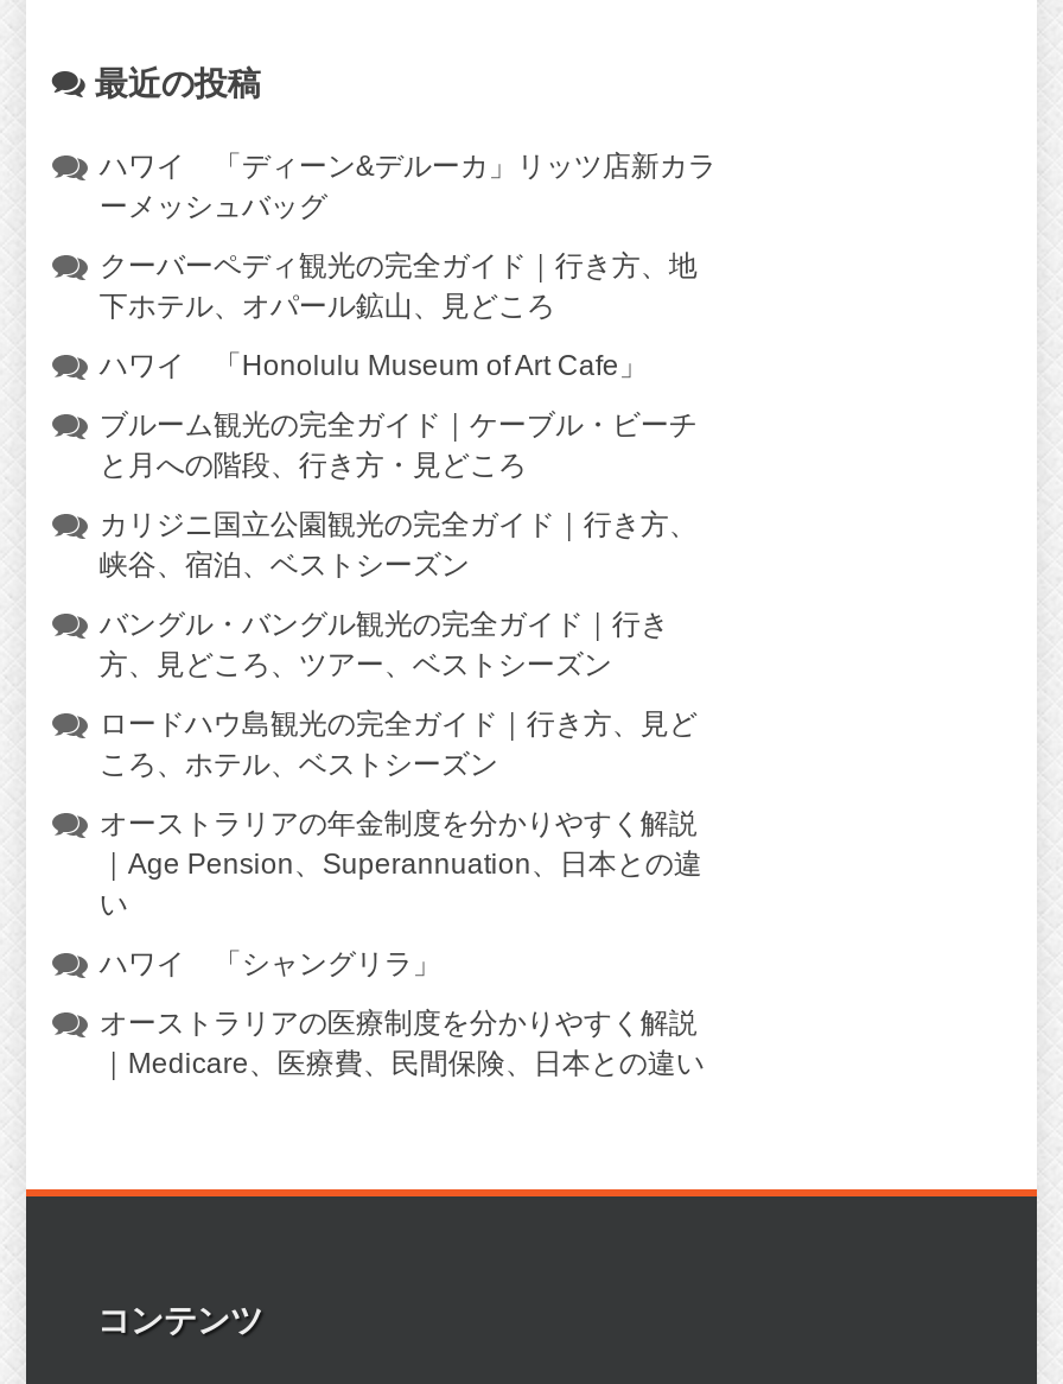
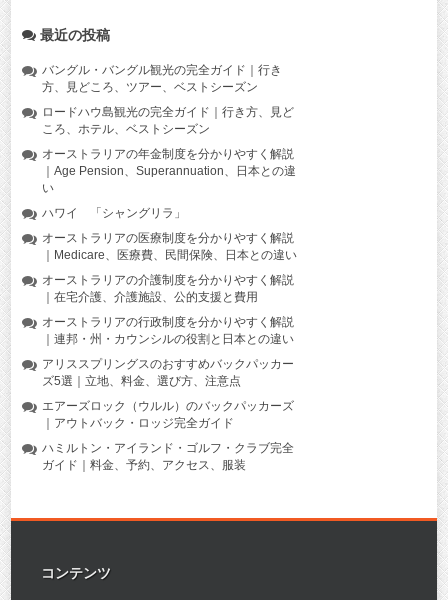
[99,150,716,582] ハワイ 「ディーン&デルーカ」リッツ店新カラ | ーメッシュバッグ | クーバーペディ観光の完全ガイド｜行き方、地 | 下ホテル、オパール鉱山、見どころ | ハワイ 「Honolulu Museum of Art Cafe」 | ブルーム観光の完全ガイド｜ケーブル・ビーチ | と月への階段、行き方・見どころ | カリジニ国立公園観光の完全ガイド｜行き方、 | 峡谷、宿泊、ベストシーズン -> none
moved [99,608,704,1080] -> [42,63,297,262]: バングル・バングル観光の完全ガイド｜行き | 方、見どころ、ツアー、ベストシーズン | ロードハウ島観光の完全ガイド｜行き方、見ど | ... | オーストラリアの医療制度を分かりやすく解説 | ｜Medicare、医療費、民間保険、日本との違い
none -> [42,273,294,472] オーストラリアの介護制度を分かりやすく解説 | ｜在宅介護、介護施設、公的支援と費用 | オーストラリアの行政制度を分かりやすく解説 | ｜連邦・州・カウンシルの役割と日本との違い | アリススプリングスのおすすめバックパッカー | ズ5選｜立地、料金、選び方、注意点 | エアーズロック（ウルル）のバックパッカーズ | ｜アウトバック・ロッジ完全ガイド | ハミルトン・アイランド・ゴルフ・クラブ完全 | ガイド｜料金、予約、アクセス、服装

